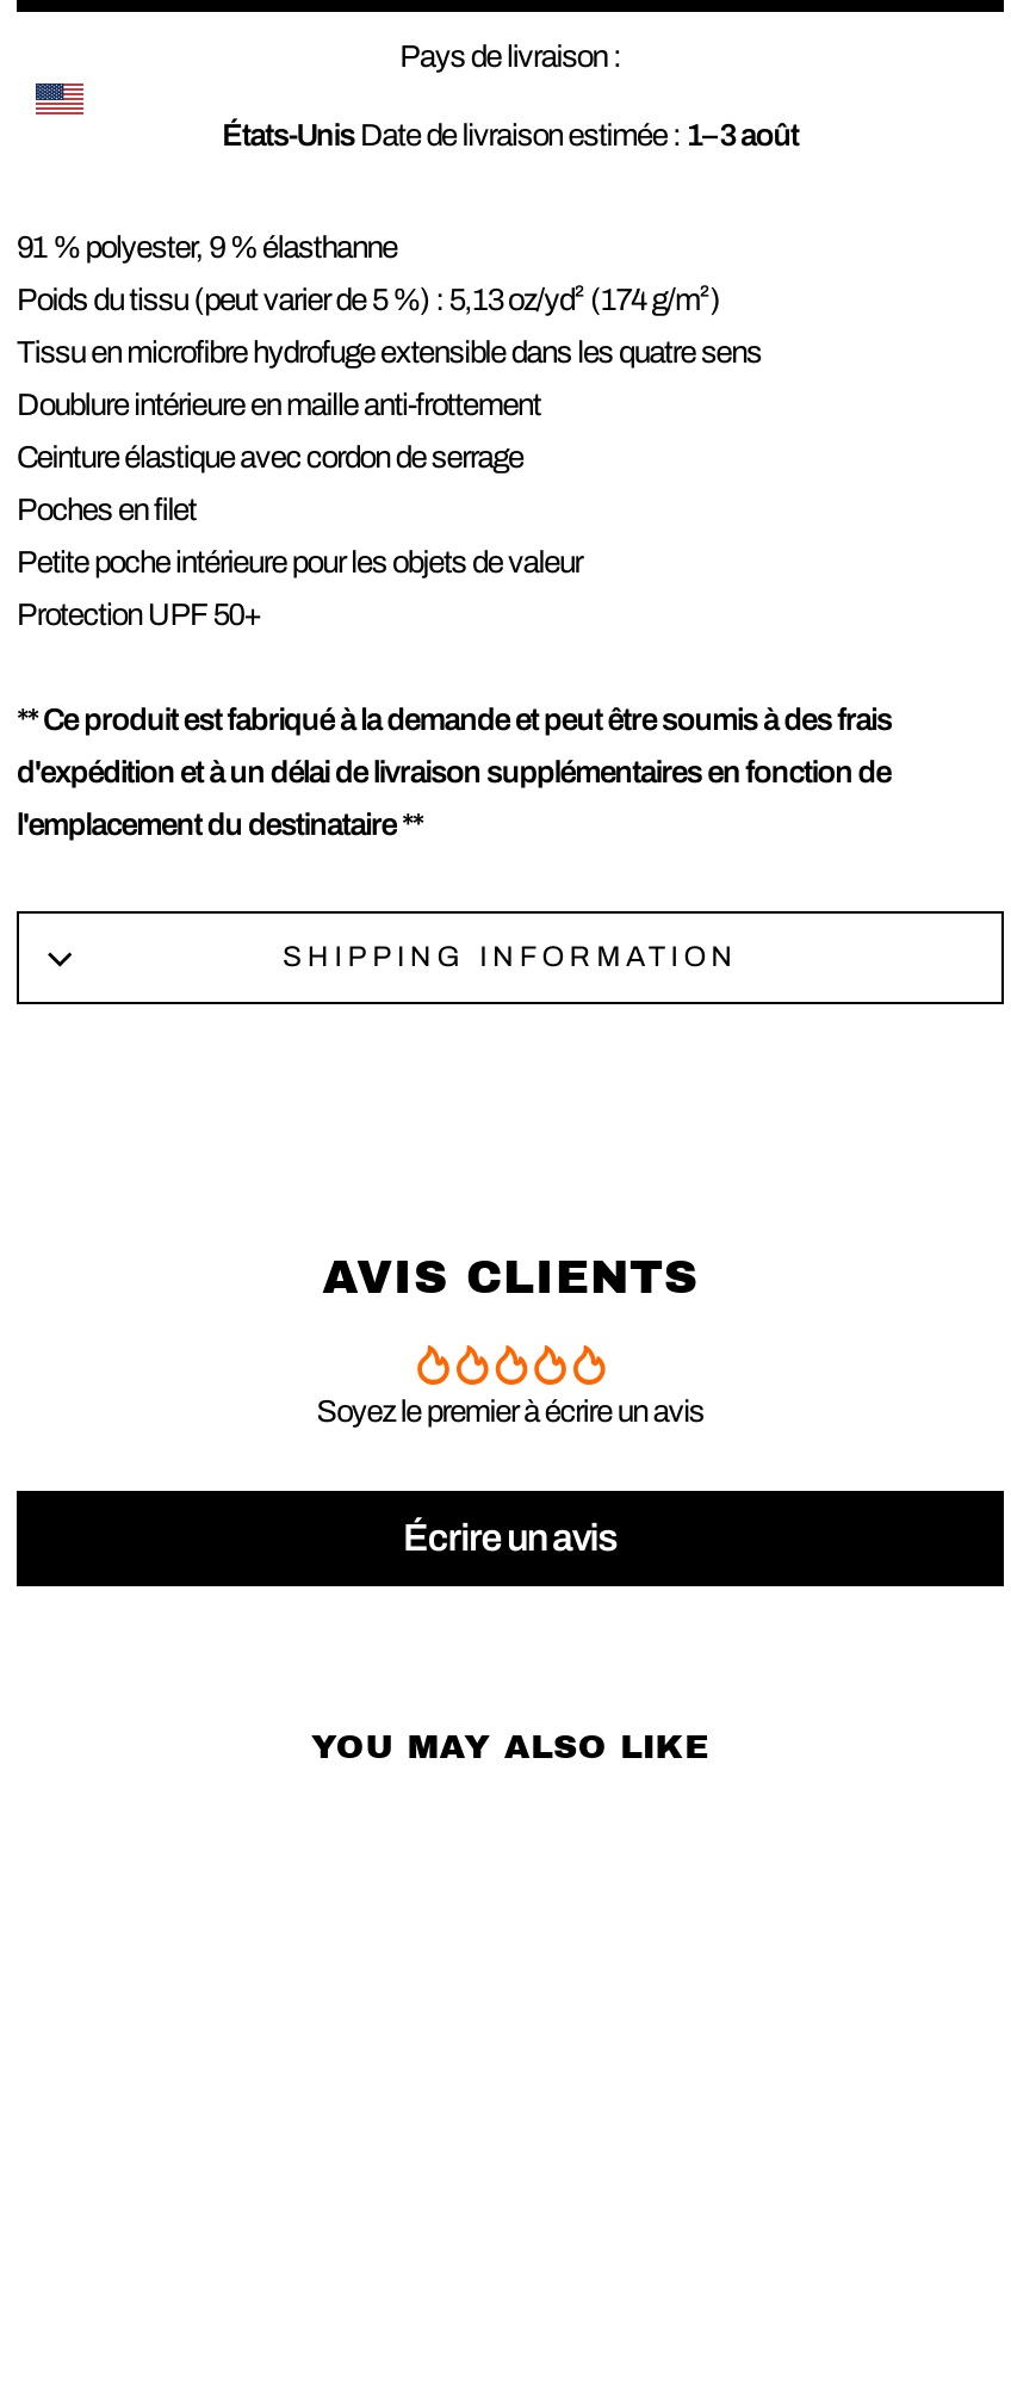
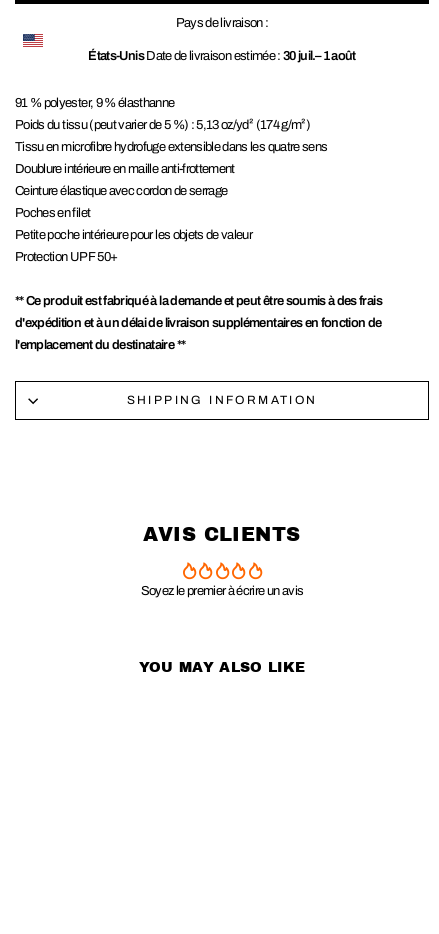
[222,120,799,154] États-Unis Date de livraison estimée : 1–3 août -> [88,49,356,63] États-Unis Date de livraison estimée : 30 juil.–1 août
[403,1518,618,1559] Écrire un avis -> none

